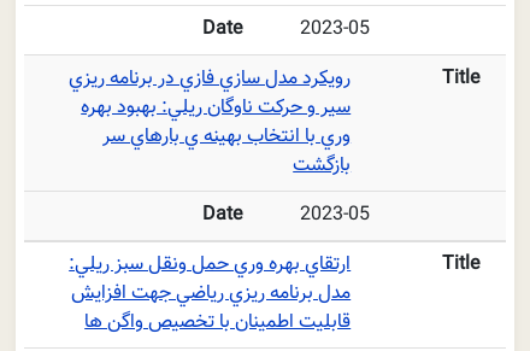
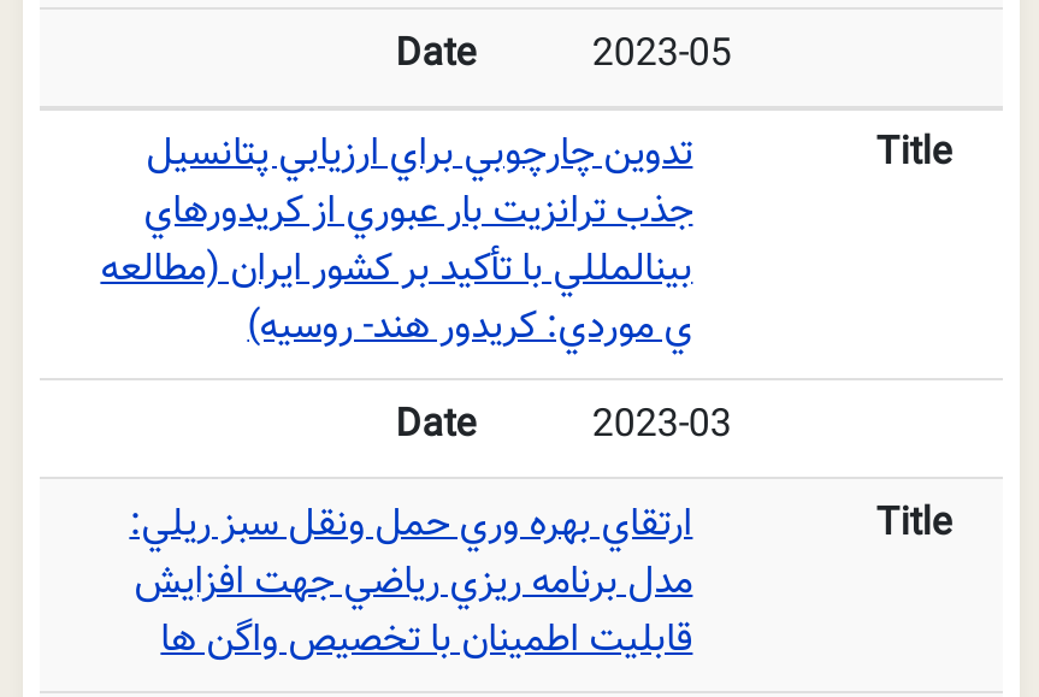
[69,64,351,181] رويكرد مدل سازي فازي در برنامه ريزي | سير و حركت ناوگان ريلي: بهبود بهره | وري با انتخاب بهينه ي بارهاي سر | بازگشت -> [100,125,693,358] تدوين چارچوبي براي ارزيابي پتانسيل | جذب ترانزيت بار عبوري از كريدورهاي | بينالمللي با تأكيد بر كشور ايران (مطالعه | ي موردي: كريدور هند- روسيه)
[202,200,370,230] Date 2023-05 -> [395,397,732,457] Date 2023-03

